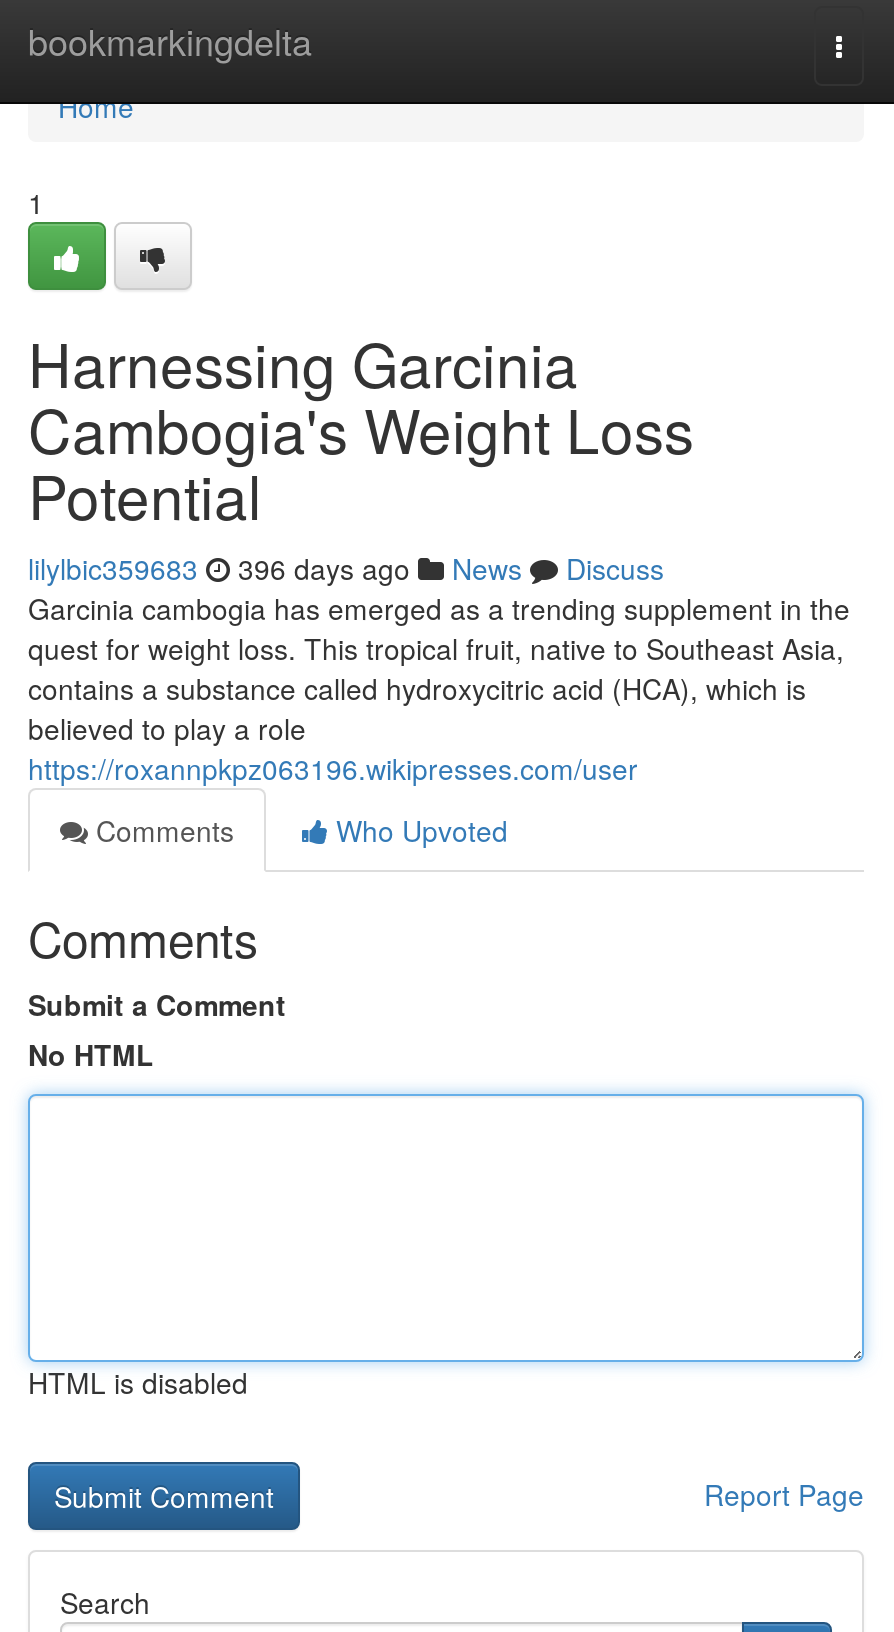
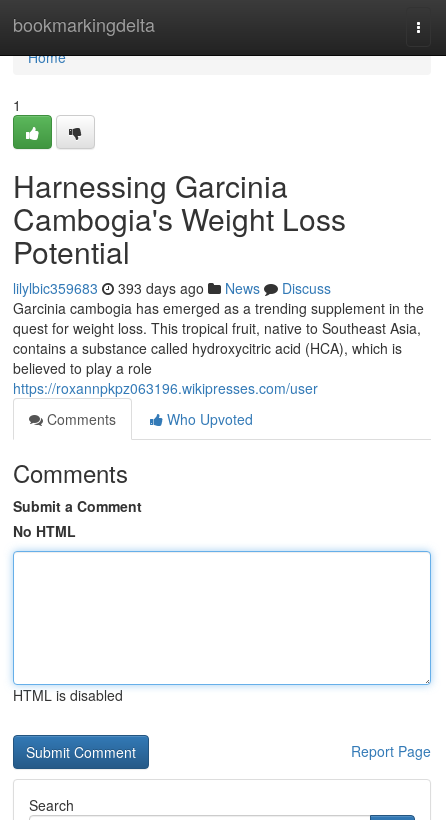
[28,548,664,588] lilylbic359683 396 days ago News Discuss -> [13,278,331,298] lilylbic359683 393 days ago News Discuss

